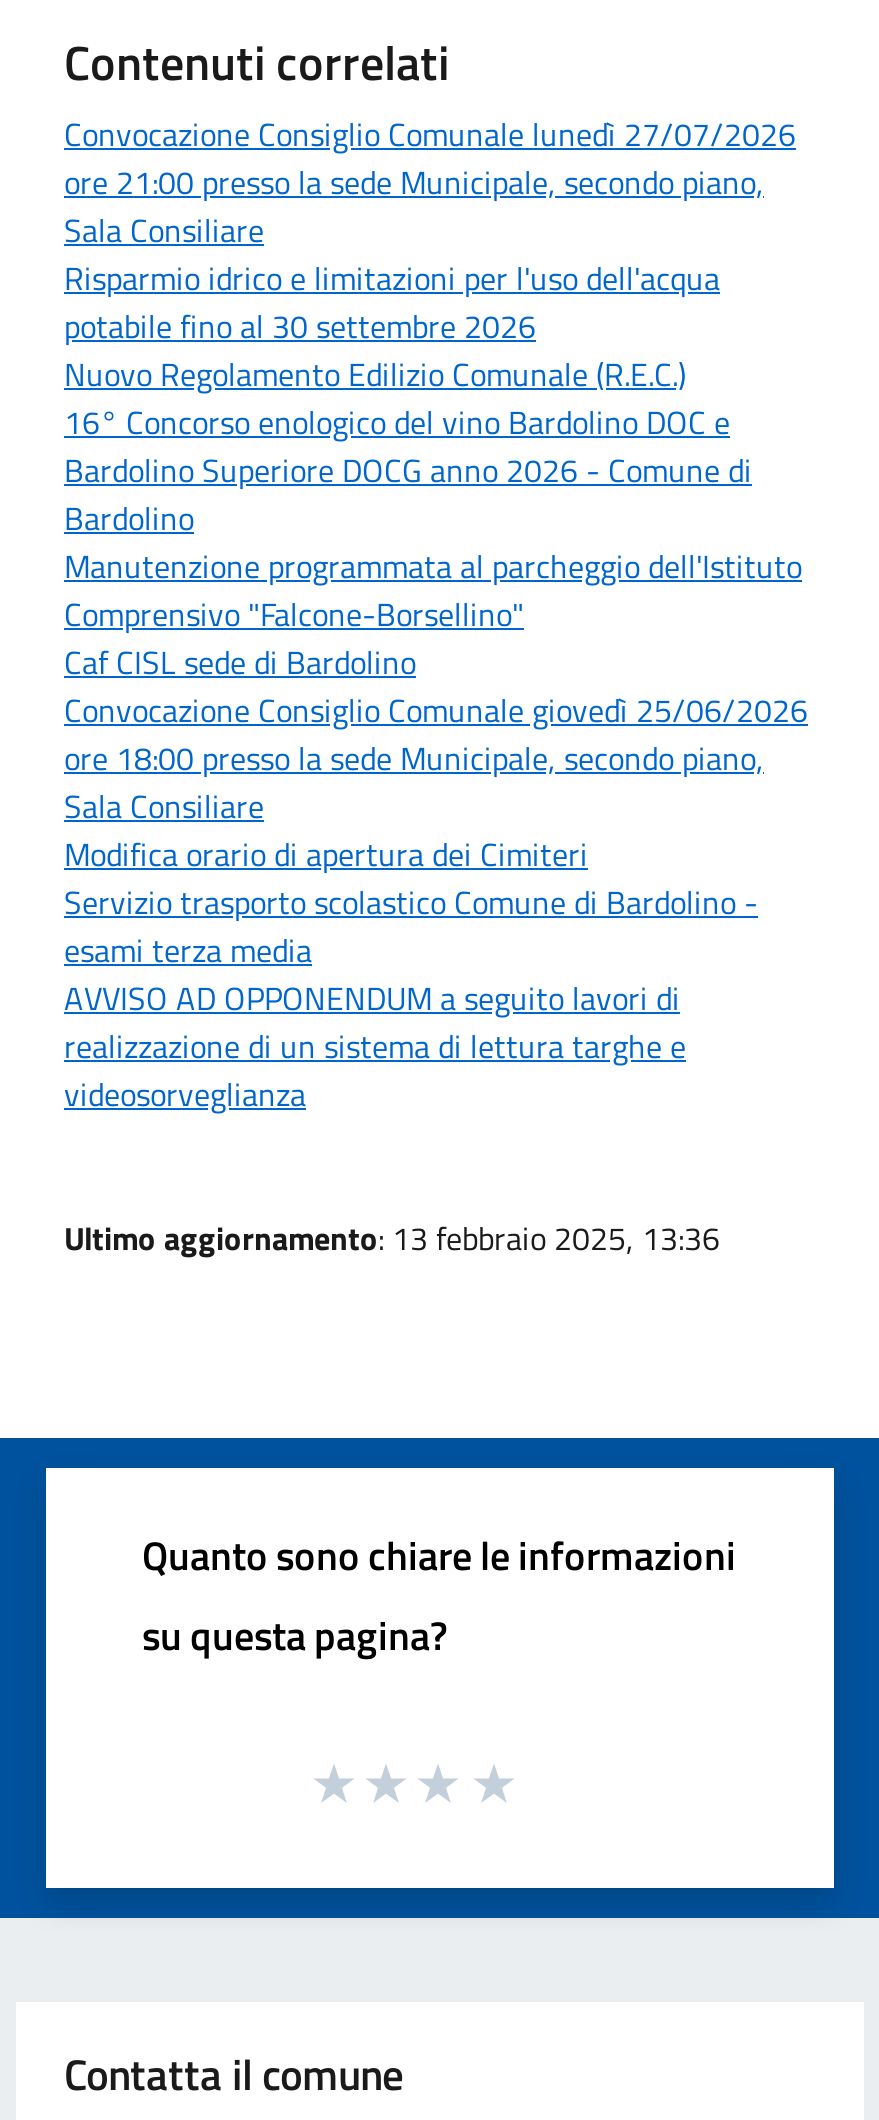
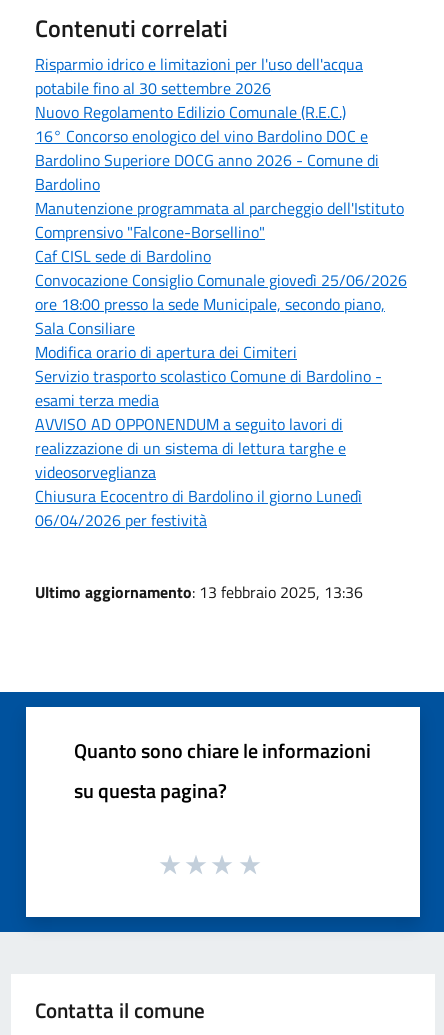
[64,109,796,253] Convocazione Consiglio Comunale lunedì 27/07/2026 | ore 21:00 presso la sede Municipale, secondo piano, | Sala Consiliare -> none
moved [64,253,808,1117] -> [35,51,407,483]: Risparmio idrico e limitazioni per l'uso dell'acqua | potabile fino al 30 settembre 2026 | Nuovo Regolamento Edilizio Comunale (R.E.C.) | ... | realizzazione di un sistema di lettura targhe e | videosorveglianza
none -> [35,483,362,531] Chiusura Ecocentro di Bardolino il giorno Lunedì | 06/04/2026 per festività

